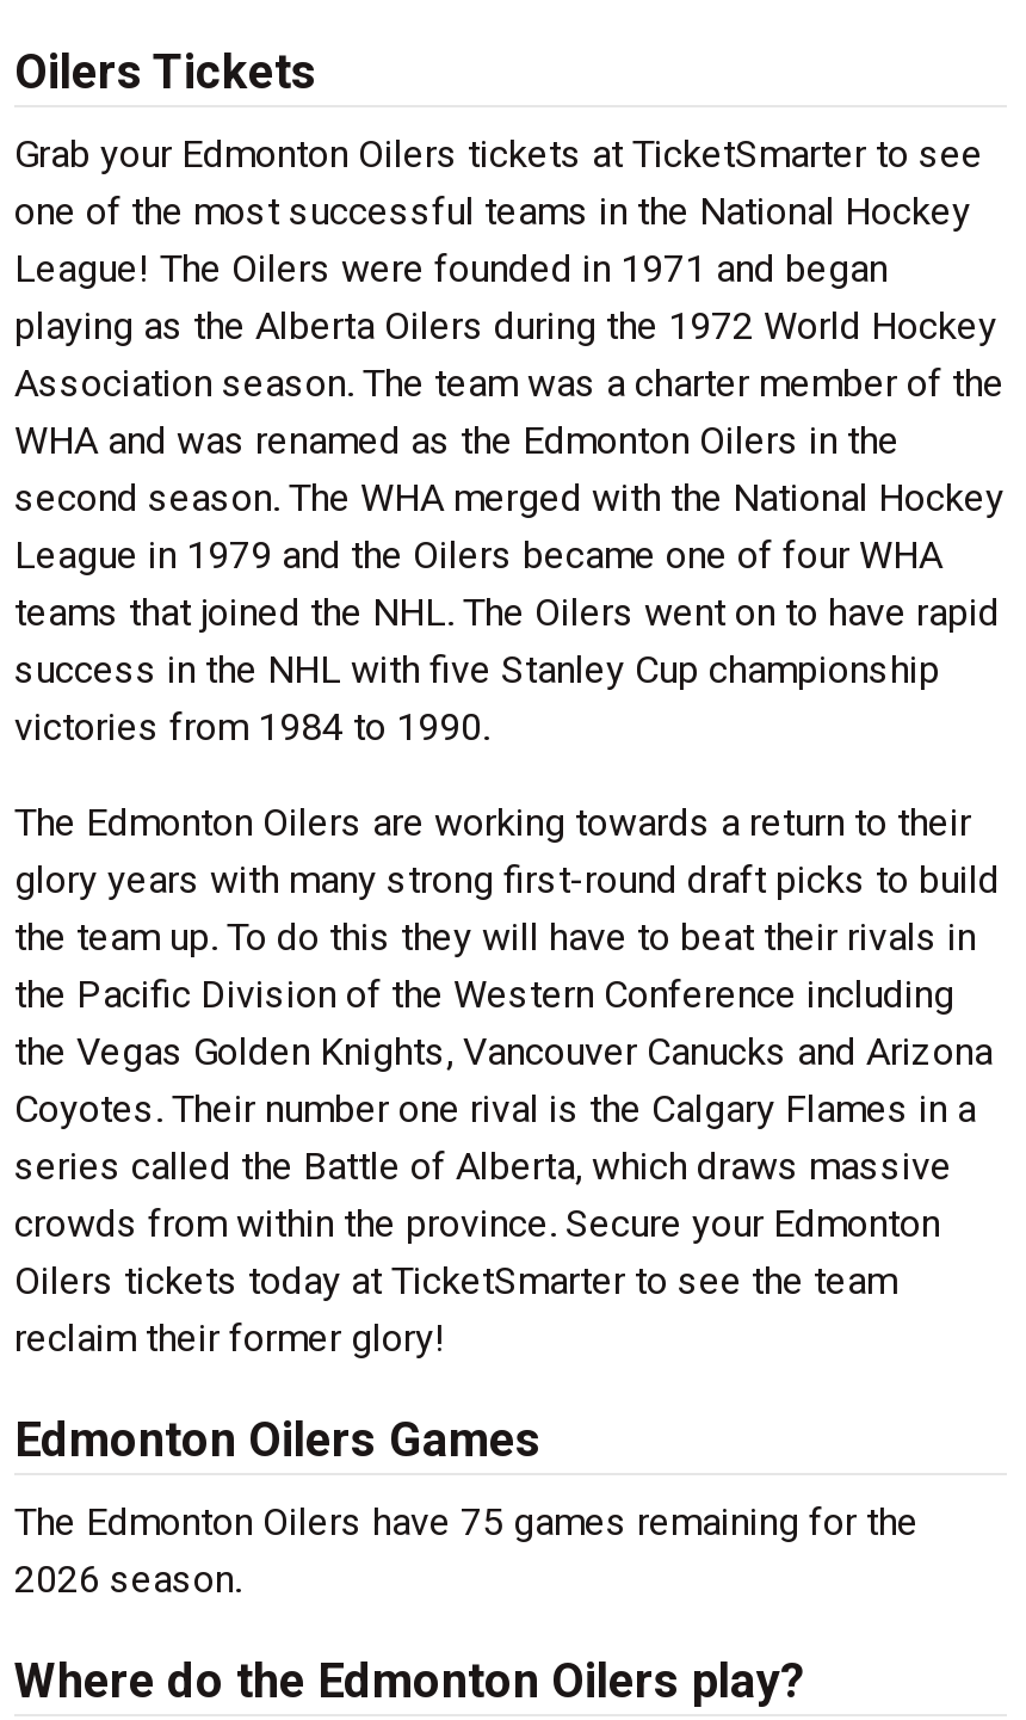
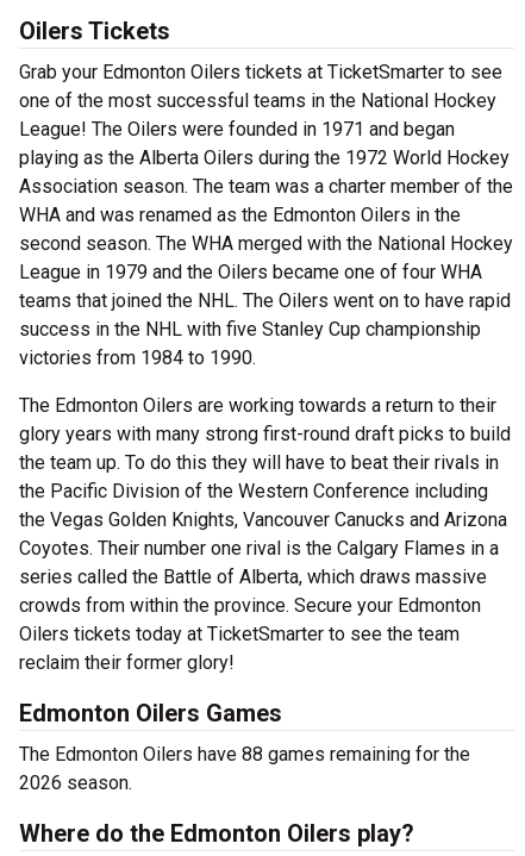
[14,1499,919,1545] The Edmonton Oilers have 75 games remaining for the -> [19,743,470,766] The Edmonton Oilers have 88 games remaining for the

